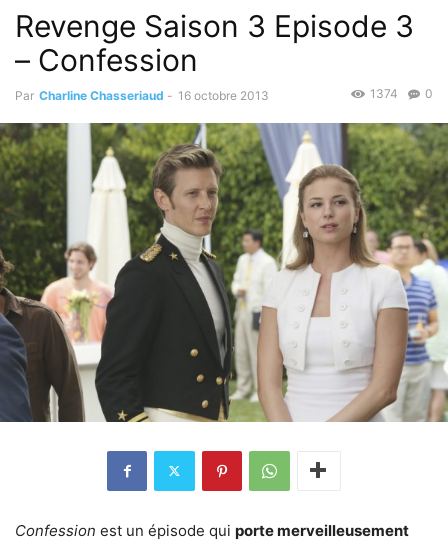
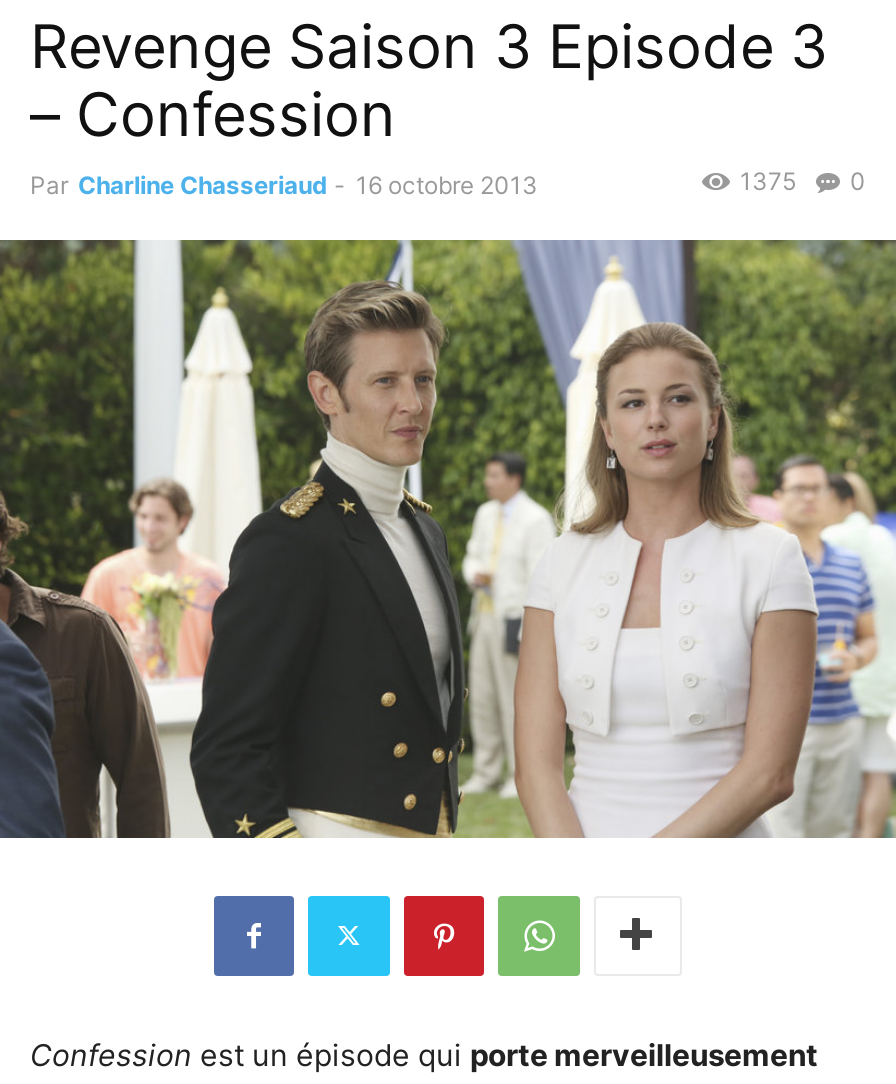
[370,86,433,101] 1374 0 -> [740,166,866,196] 1375 0

